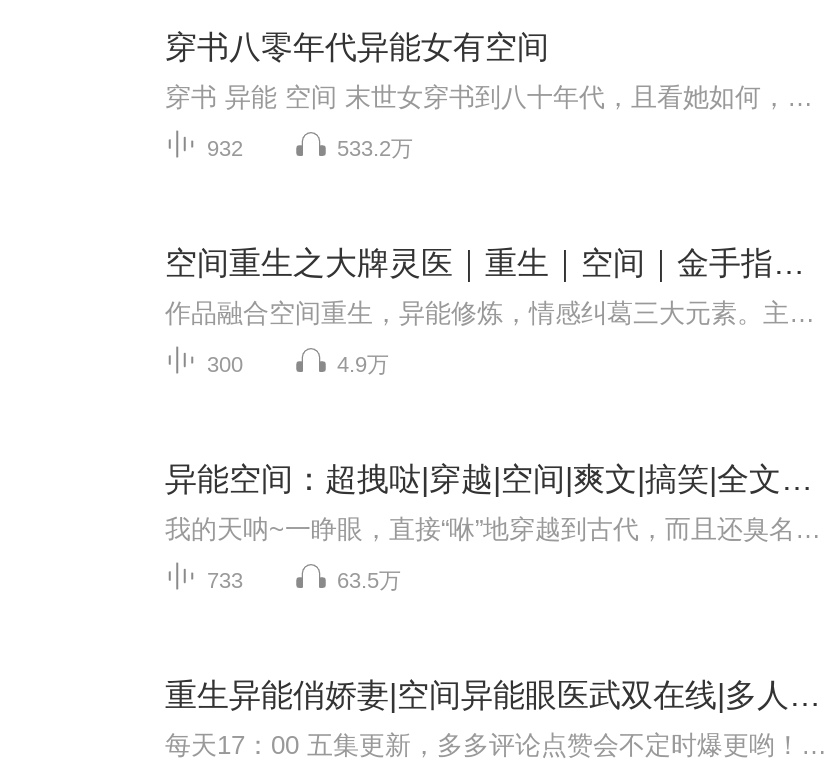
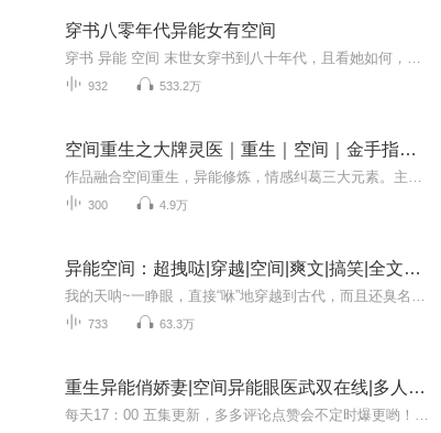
[337,568,401,592] 63.5万 -> [159,317,195,330] 63.3万

